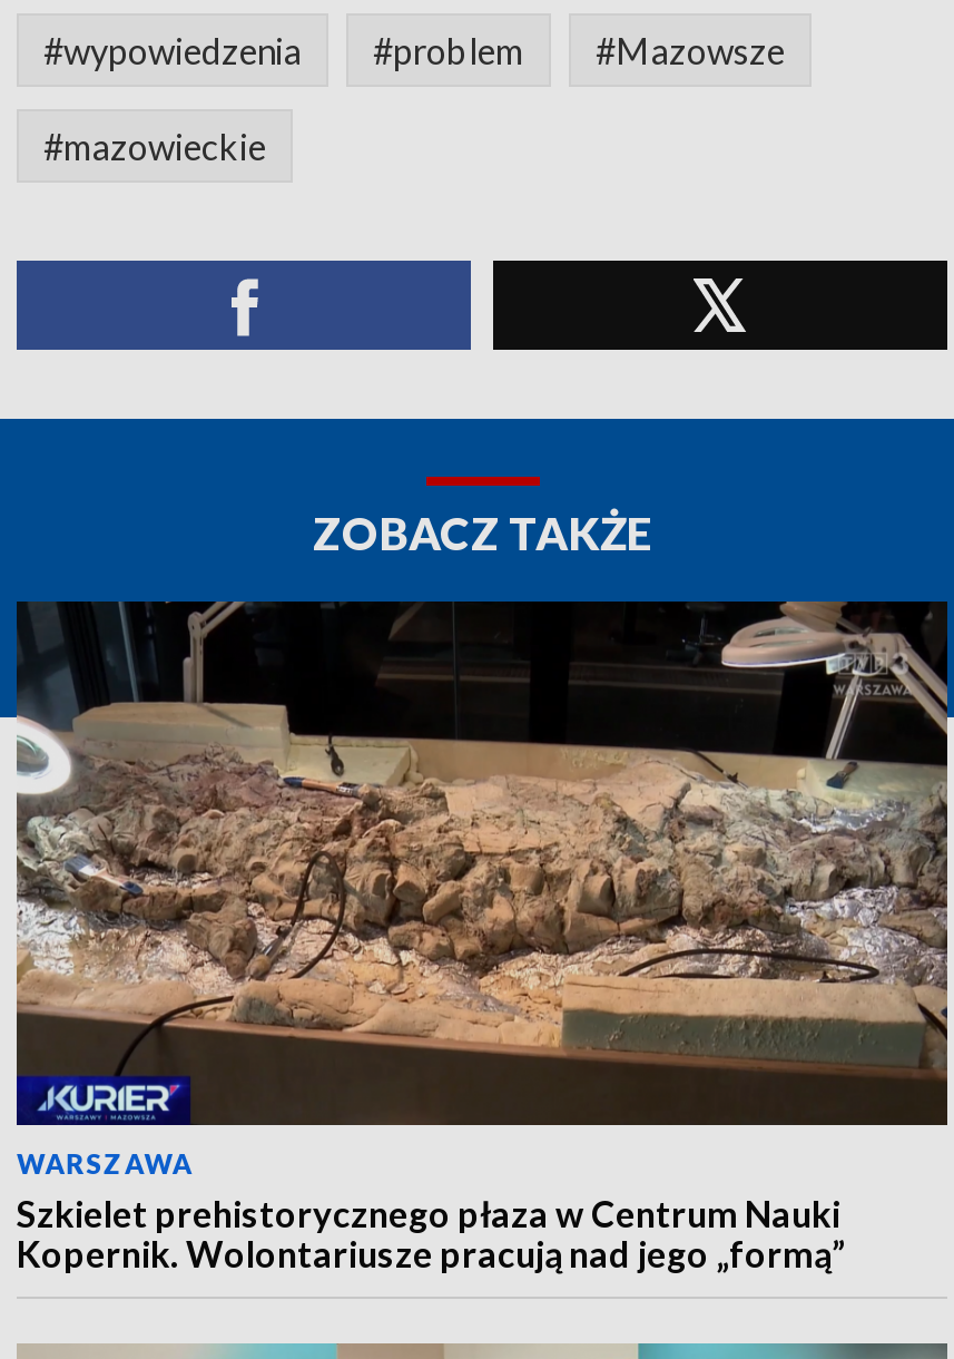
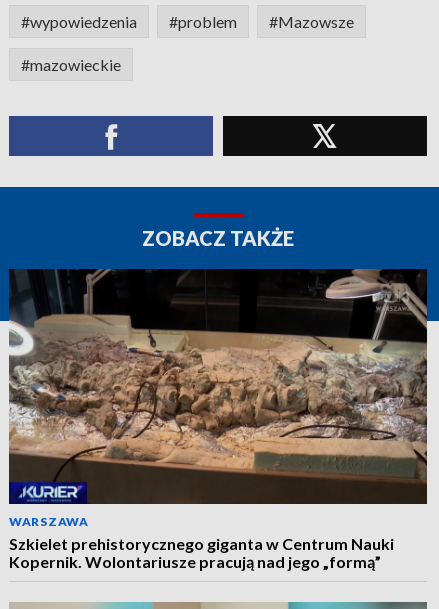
[17,1192,840,1234] Szkielet prehistorycznego płaza w Centrum Nauki -> [9,534,394,553] Szkielet prehistorycznego giganta w Centrum Nauki

